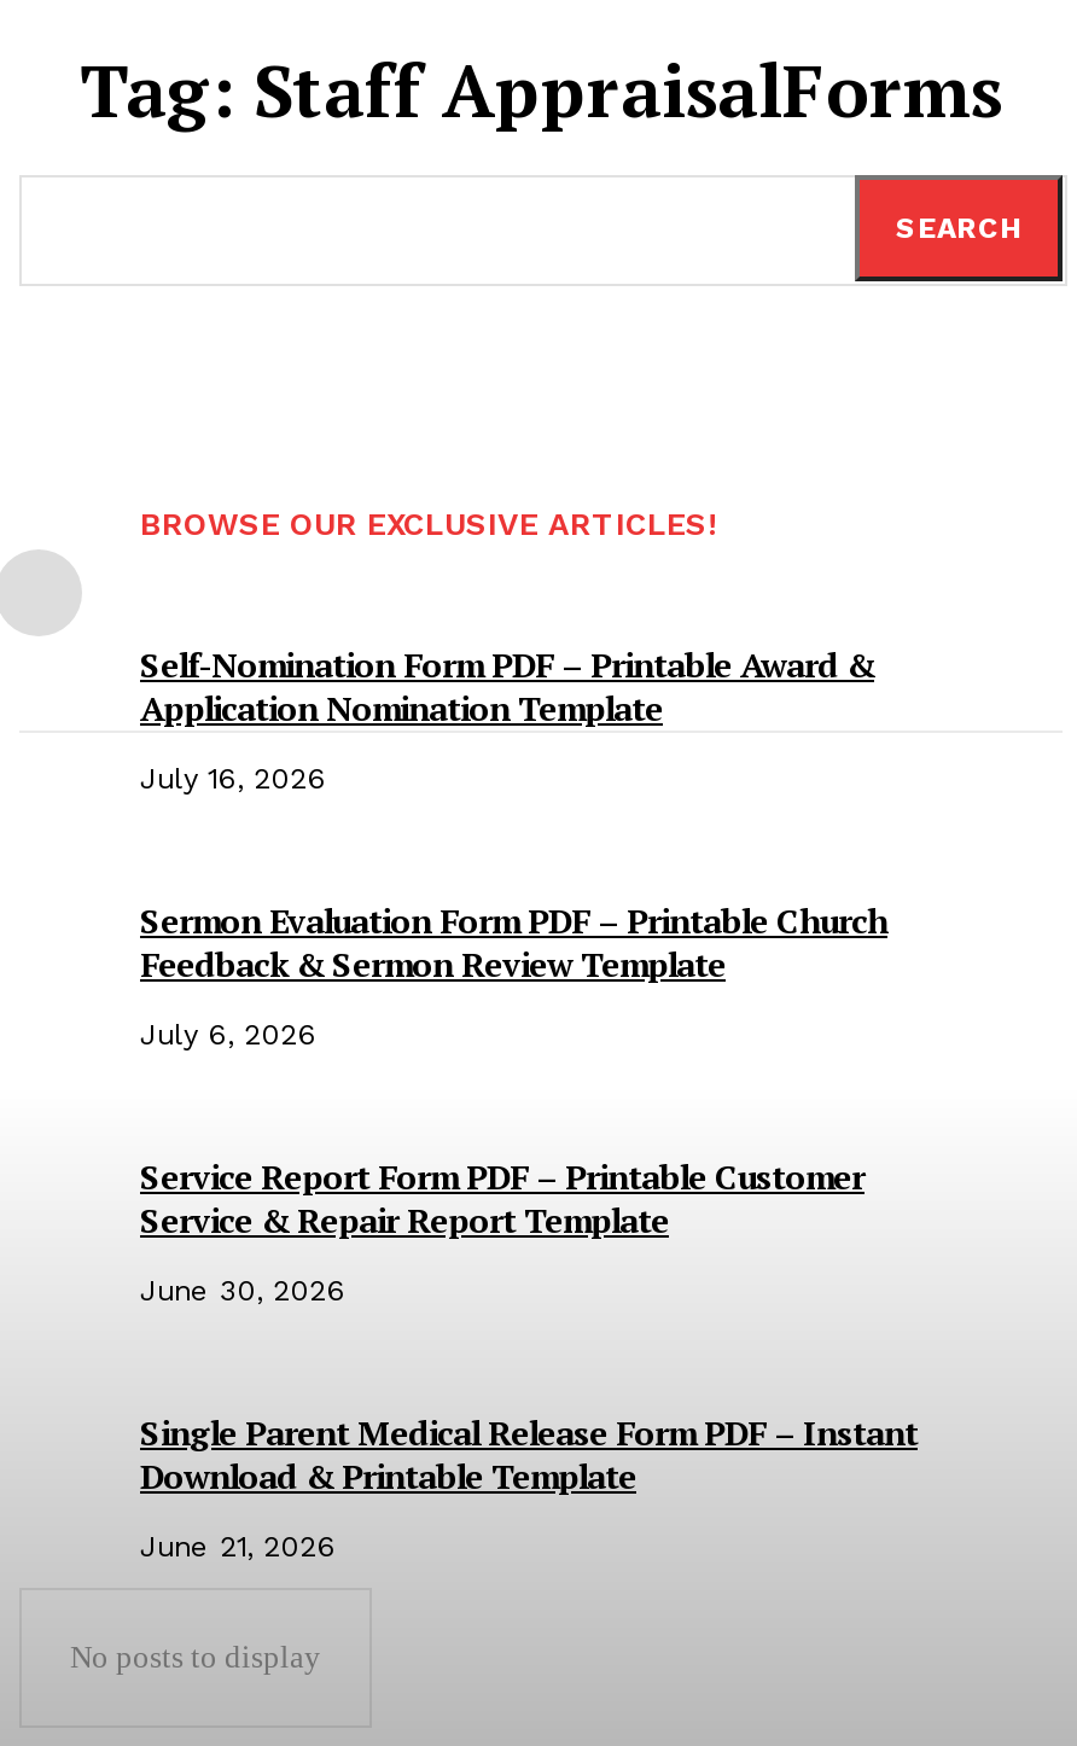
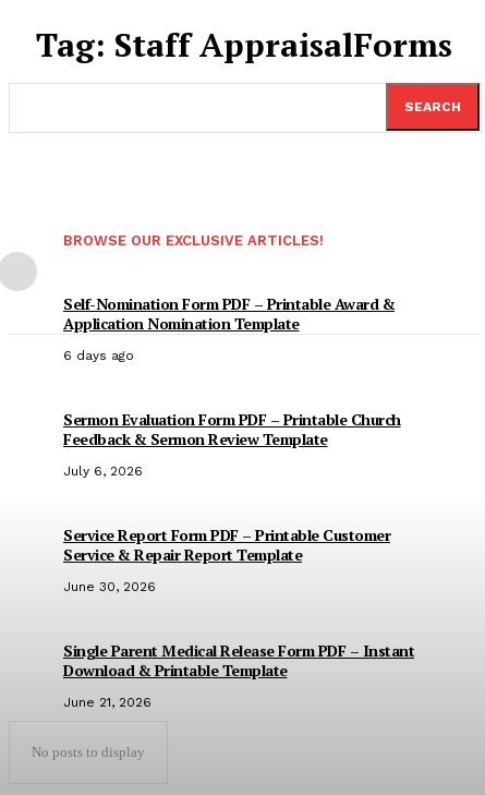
[140,762,326,796] July 16, 2026 -> [63,348,134,363] 6 days ago

